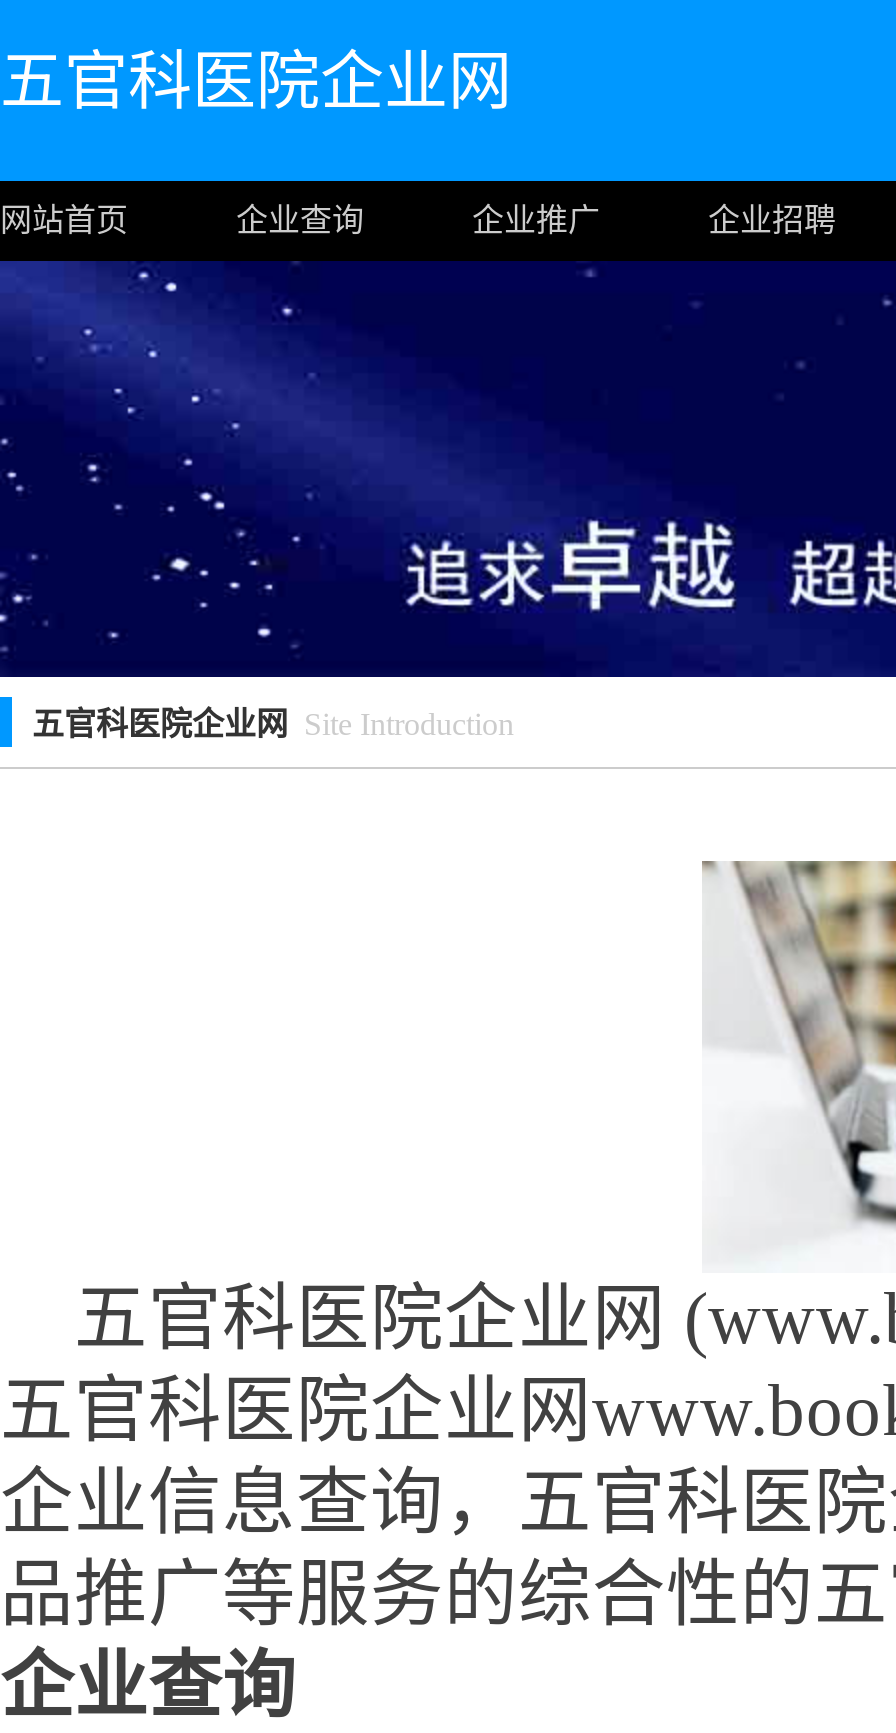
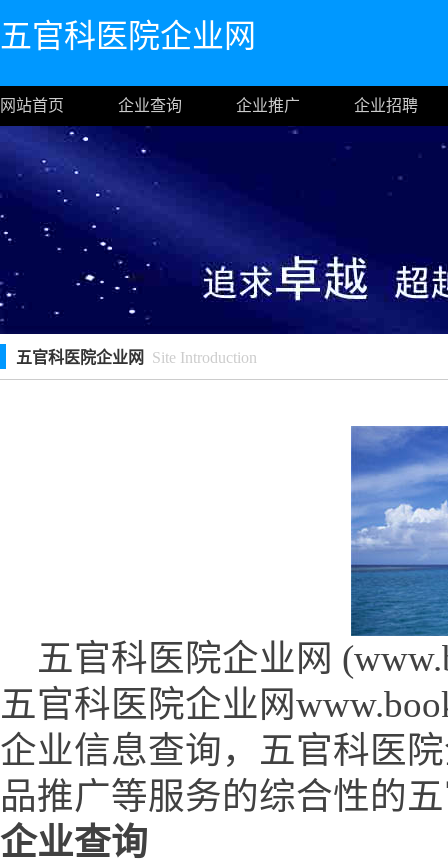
[702,859,890,1273] [image] -> [350,425,445,636] [image]

